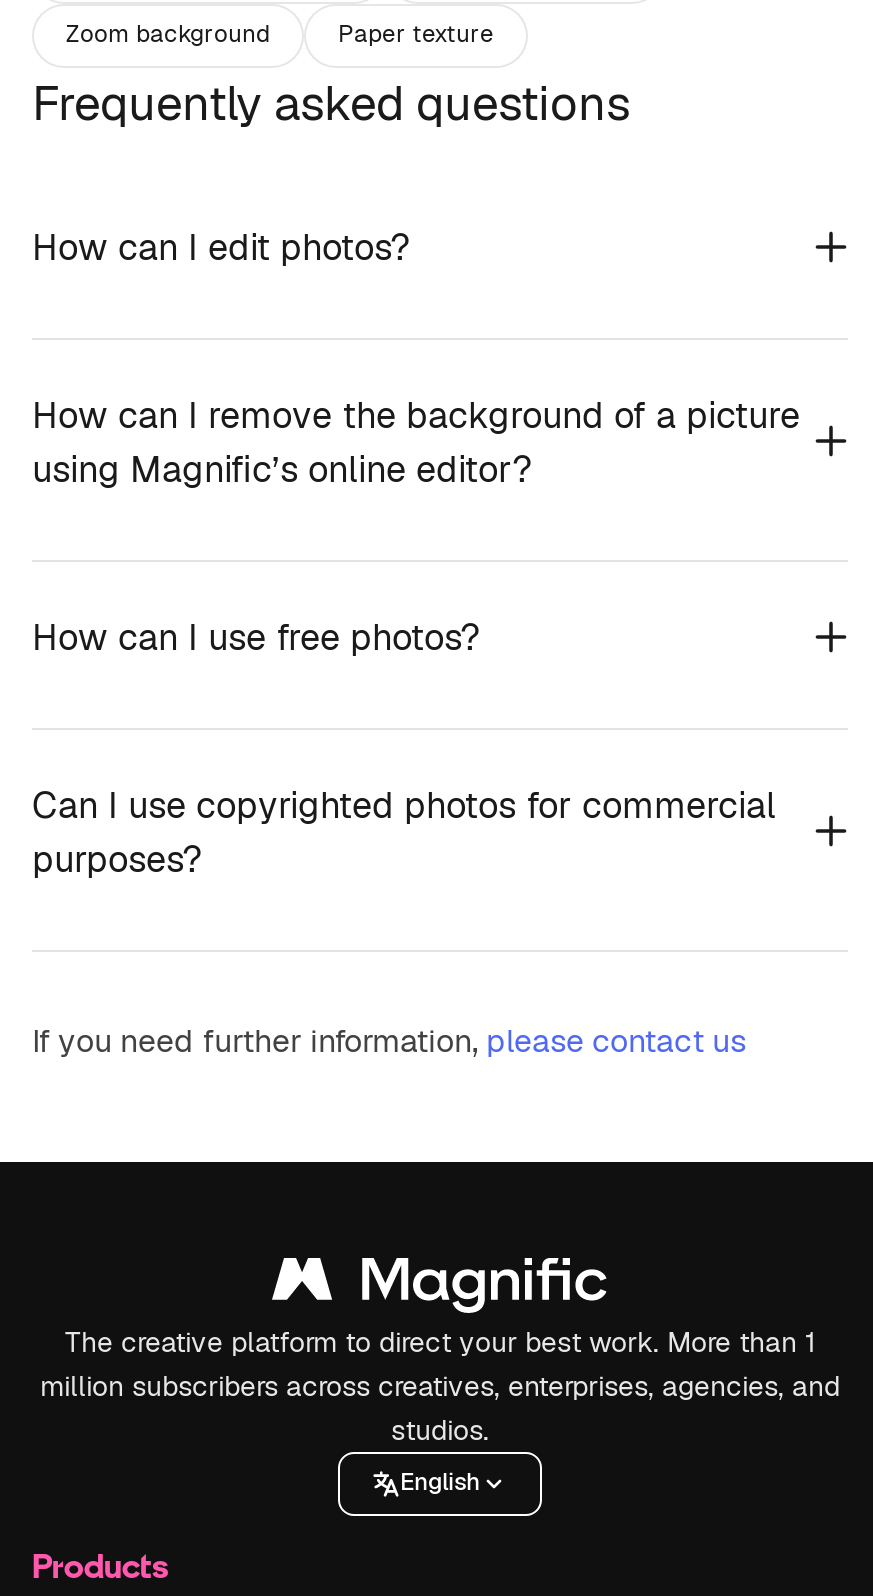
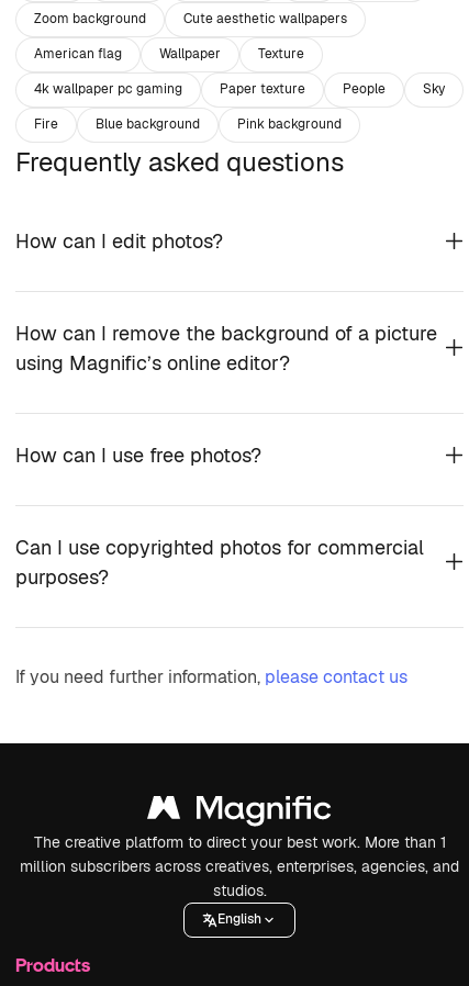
none -> [34,10,347,98] Cute aesthetic wallpapers | American flag | Wallpaper | Texture | 4k wallpaper pc gaming
none -> [34,81,445,133] People | Sky | Fire | Blue background | Pink background

